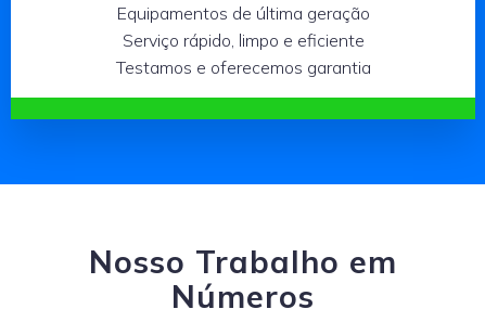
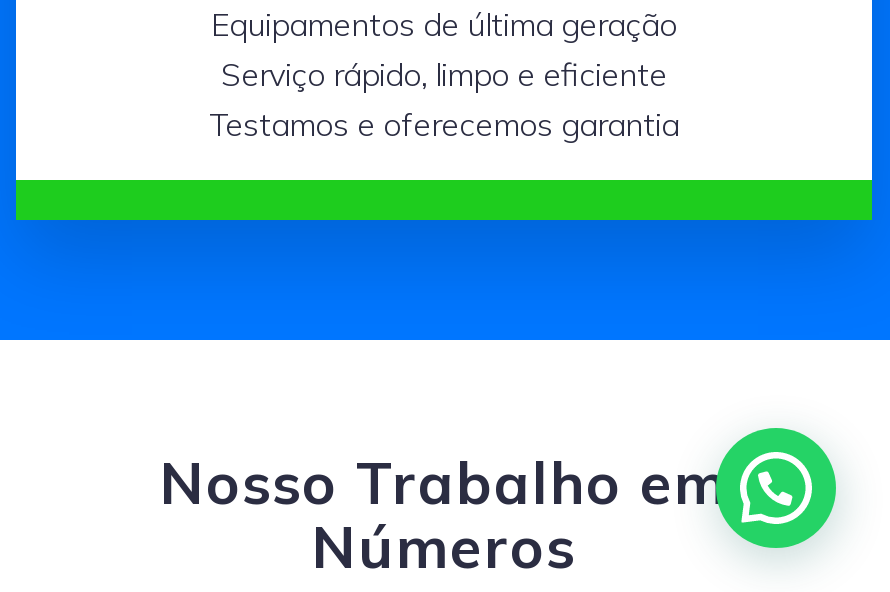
none -> [724,426,840,554] [image]

